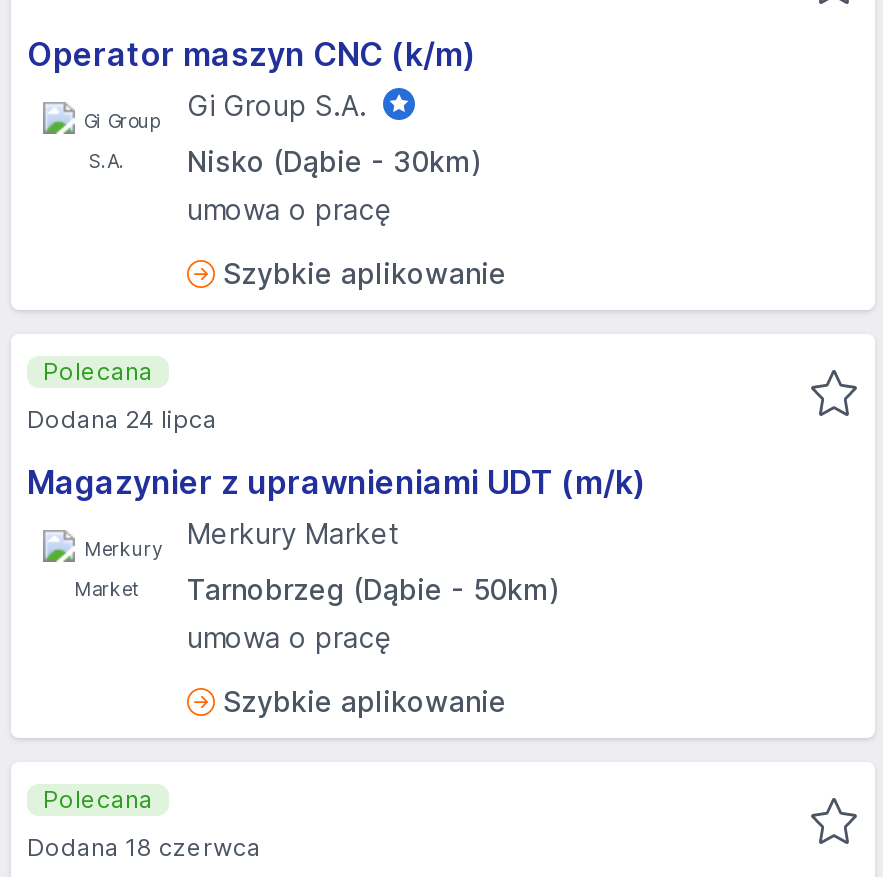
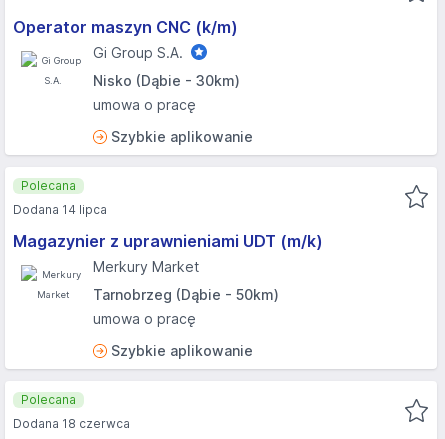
[27,404,217,434] Dodana 24 lipca -> [13,202,107,217] Dodana 14 lipca

